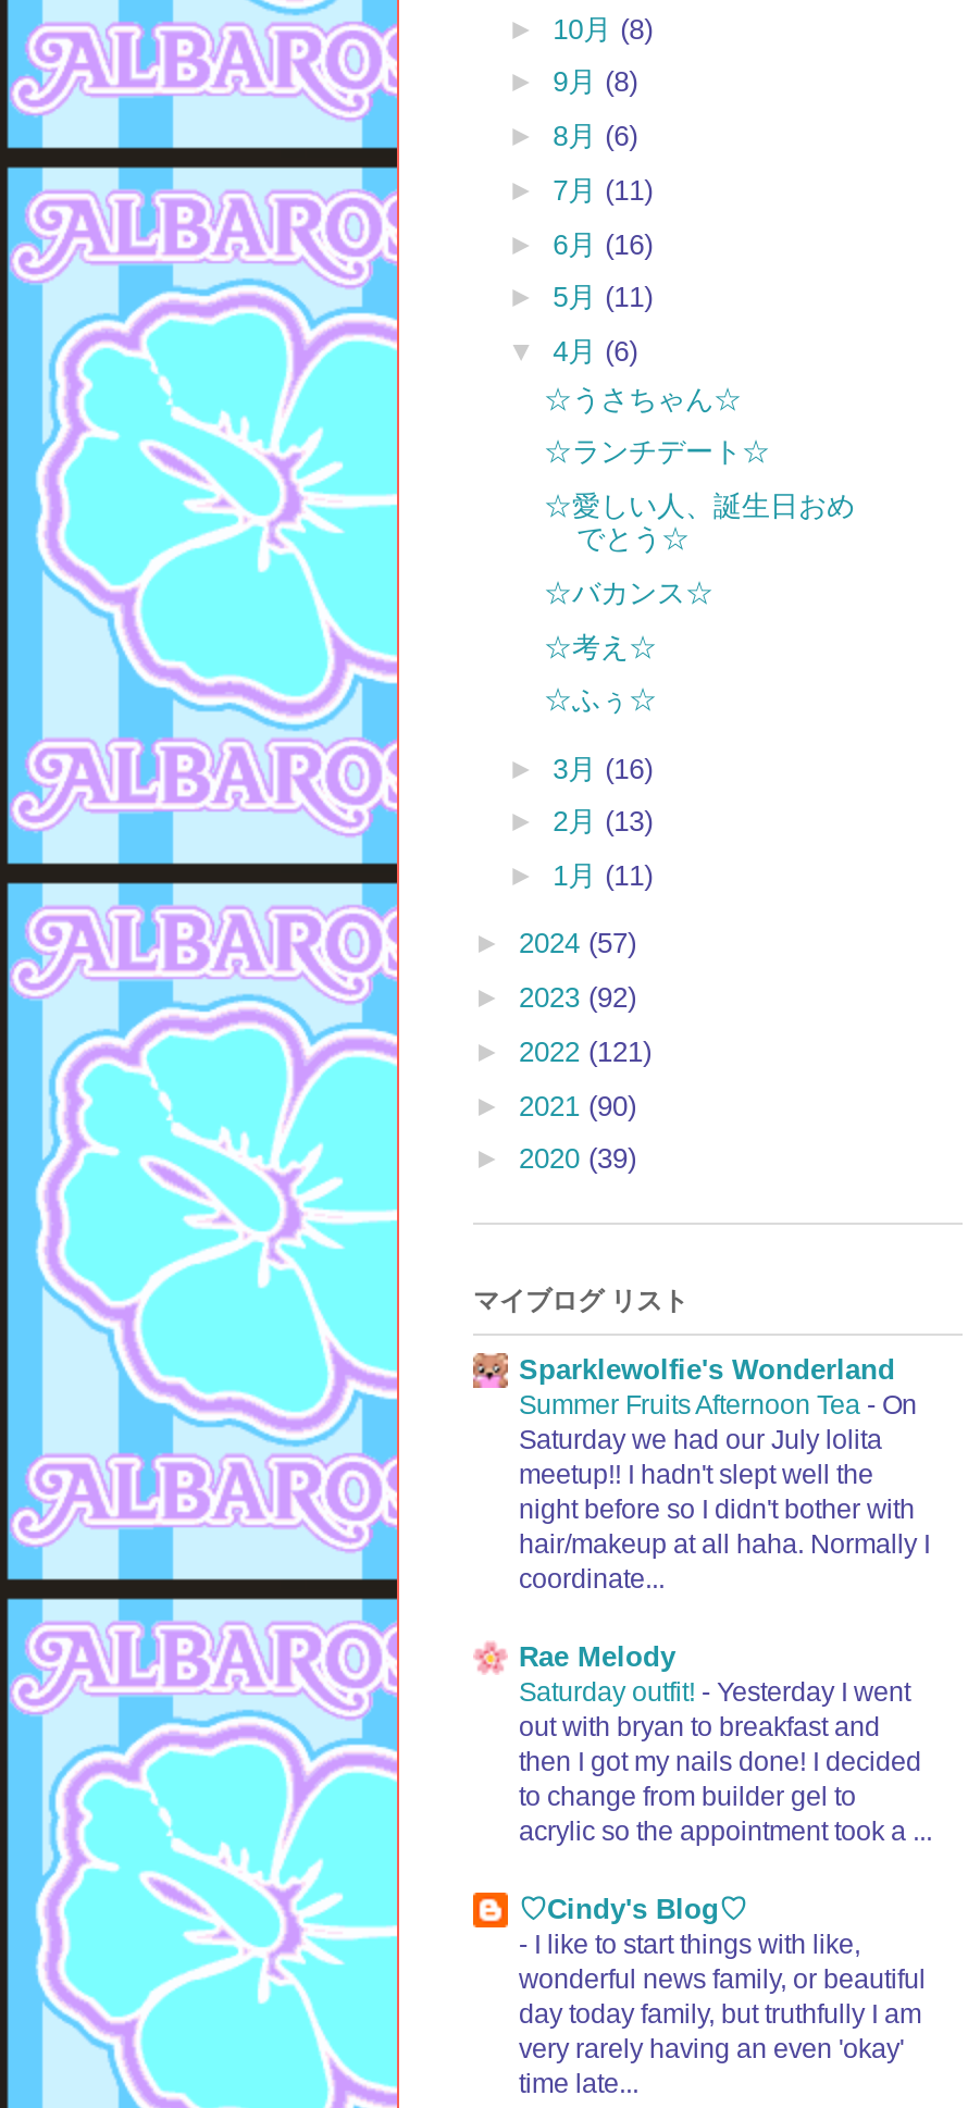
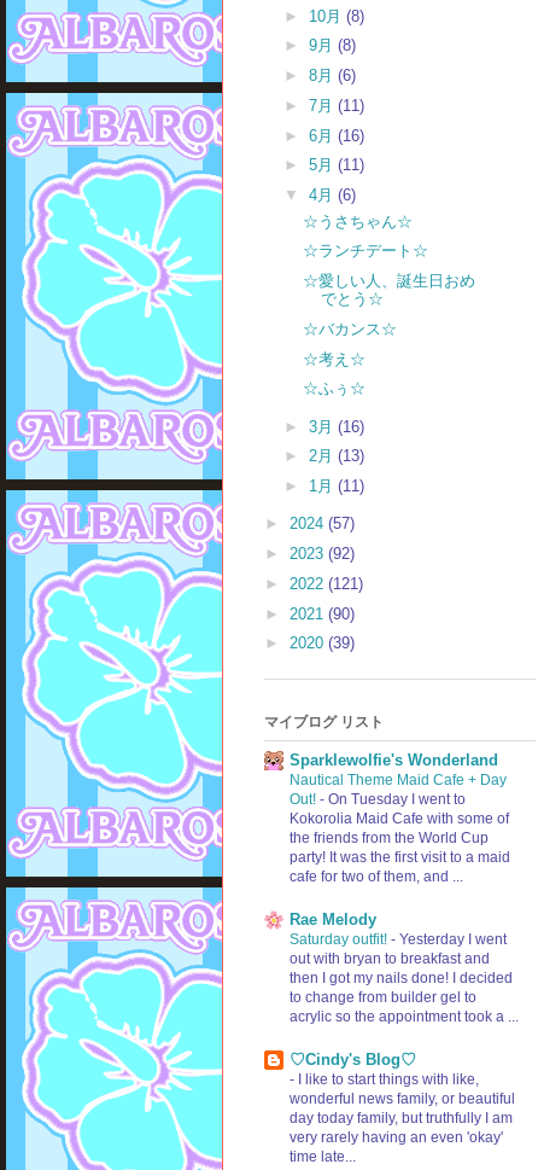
[519,1391,930,1596] Summer Fruits Afternoon Tea - On | Saturday we had our July lolita | meetup!! I hadn't slept well the | night before so I didn't bother with | hair/makeup at all haha. Normally I | coordinate... -> [290,772,510,886] Nautical Theme Maid Cafe + Day | Out! - On Tuesday I went to | Kokorolia Maid Cafe with some of | the friends from the World Cup | party! It was the first visit to a maid | cafe for two of them, and ...

